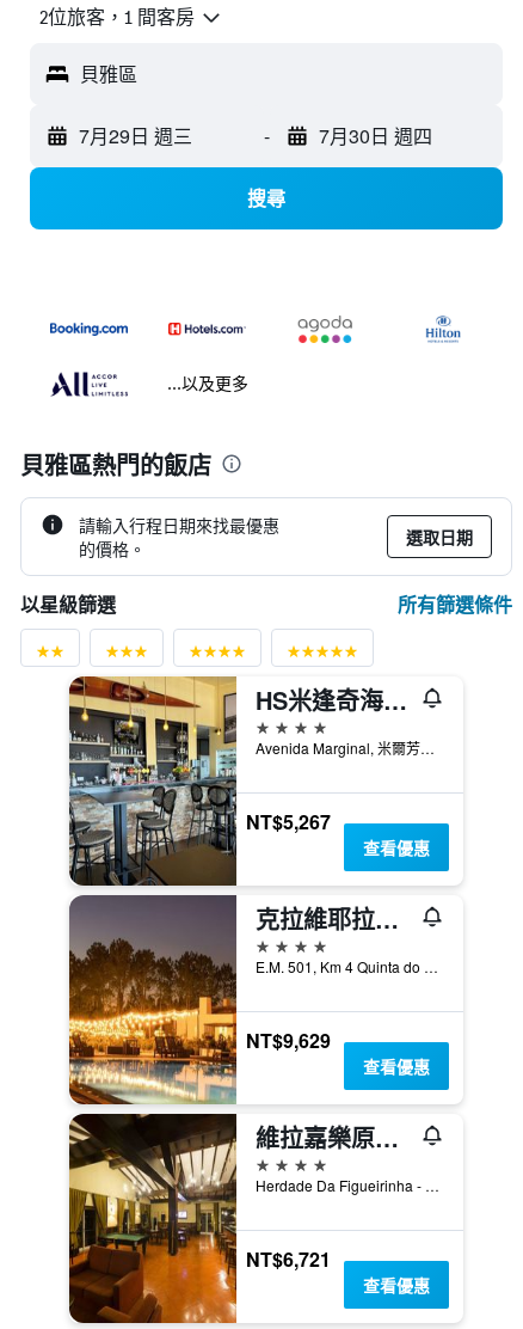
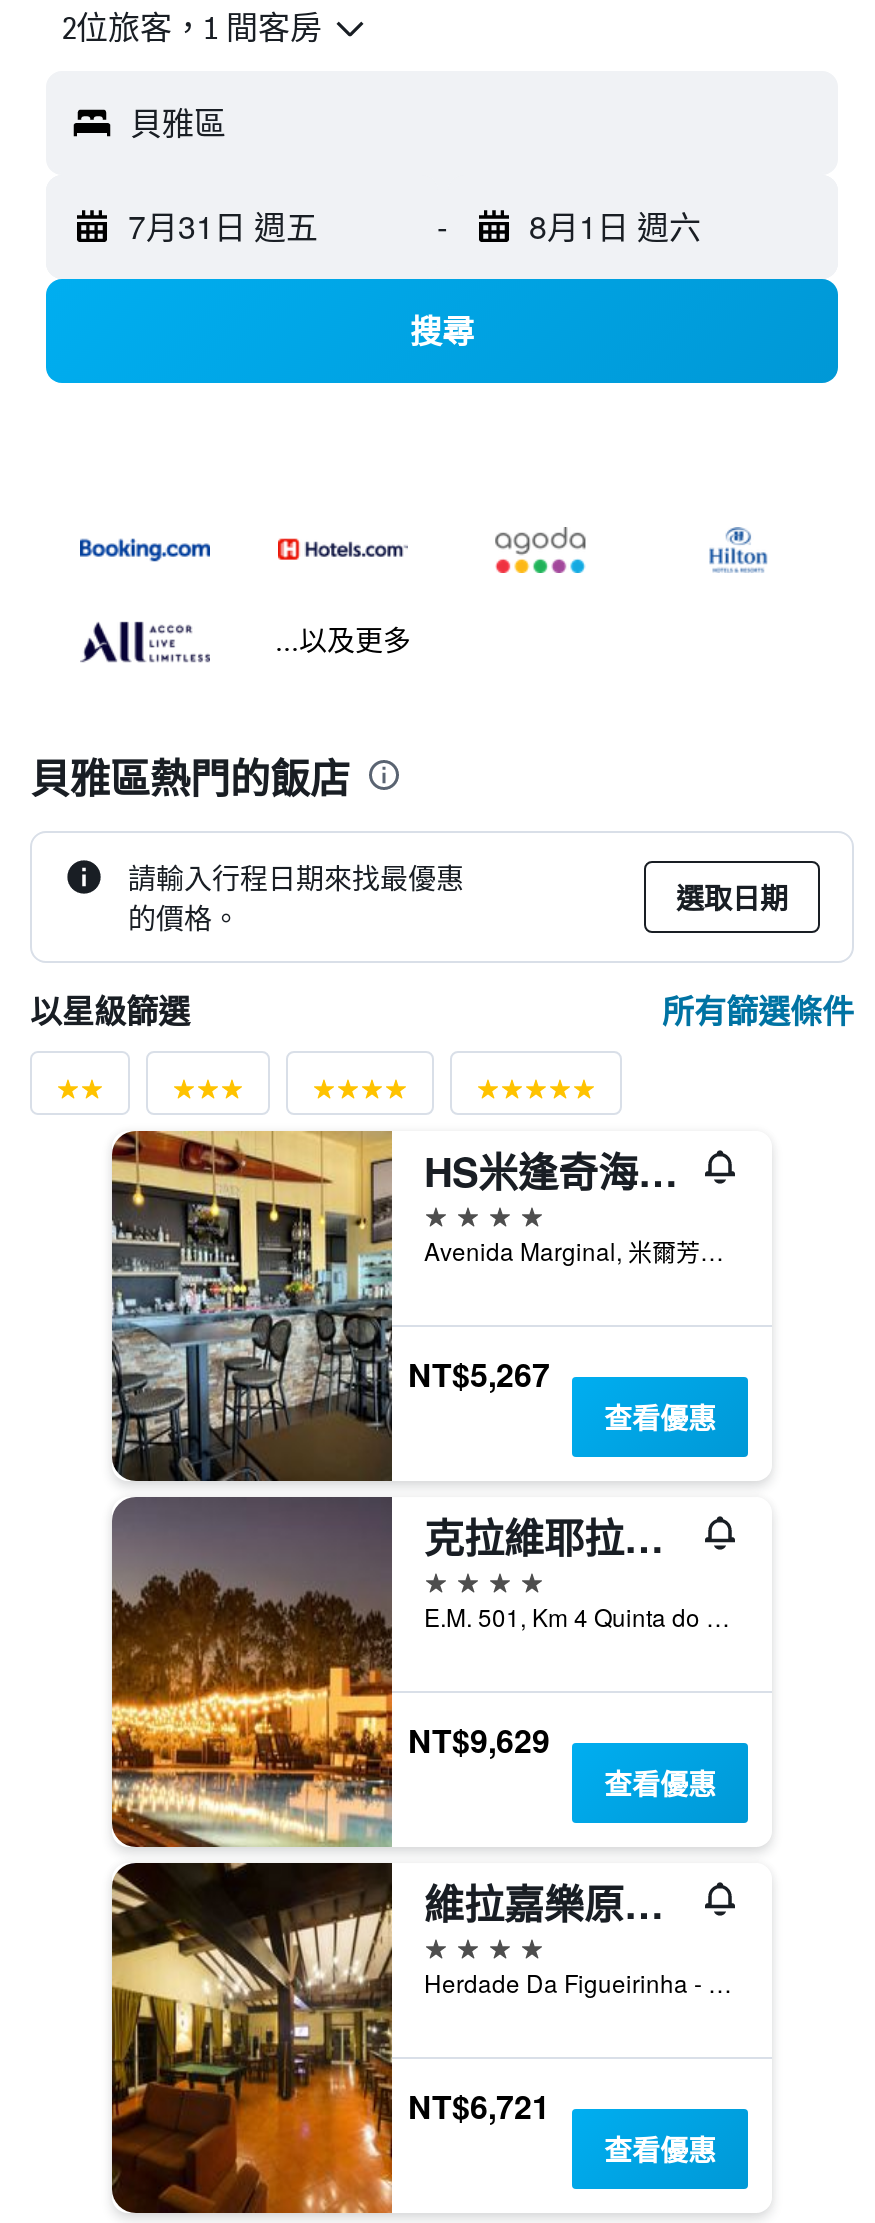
[79,122,192,150] 7月29日 週三 -> [128,203,318,249] 7月31日 週五
[318,122,432,150] 7月30日 週四 -> [529,203,701,249] 8月1日 週六

